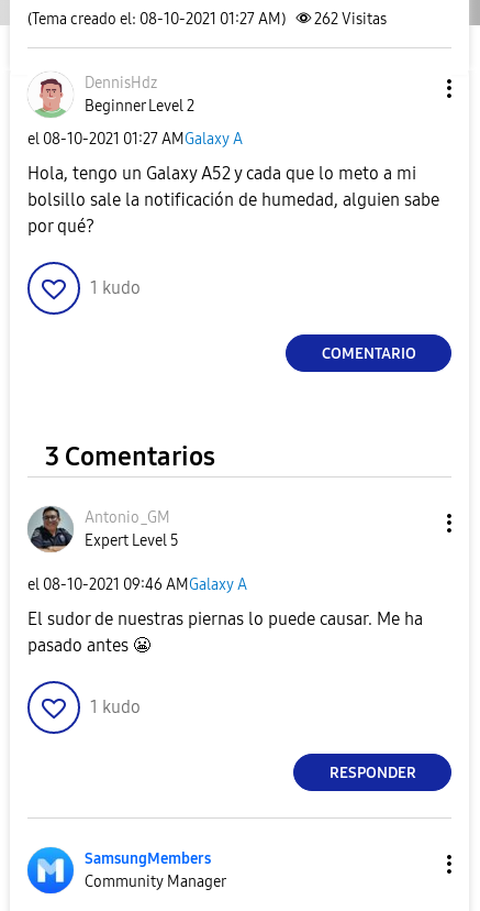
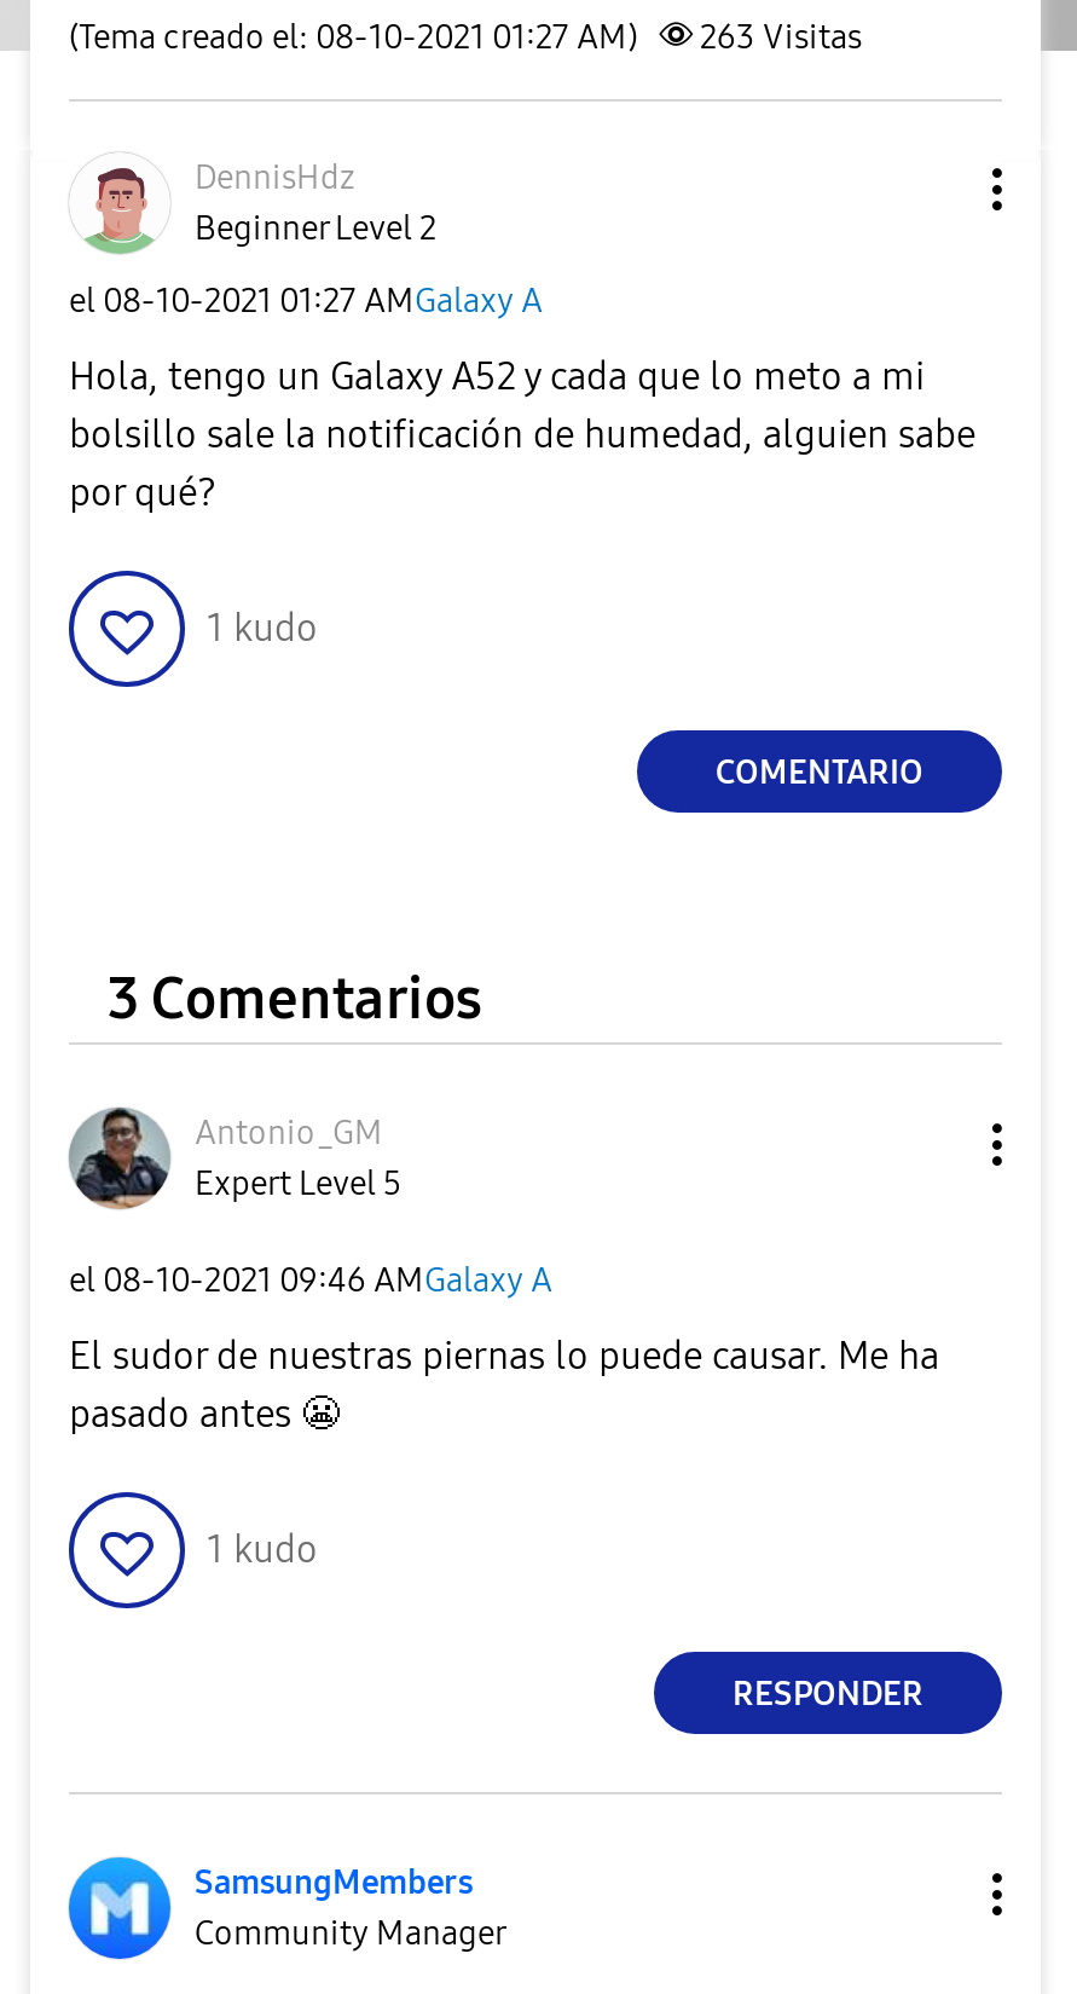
[27,10,387,29] (Tema creado el: 08-10-2021 01:27 AM) 262 Visitas -> [69,17,862,58] (Tema creado el: 08-10-2021 01:27 AM) 263 Visitas

